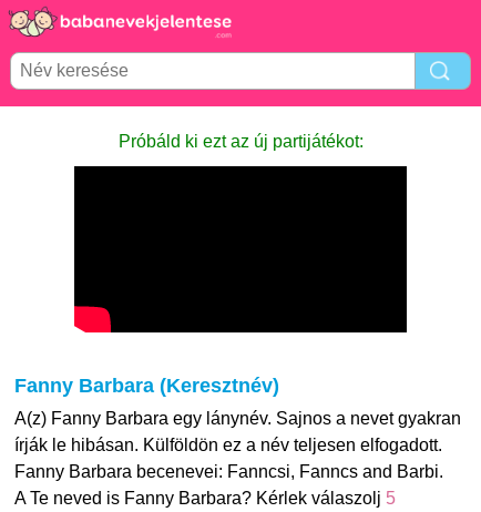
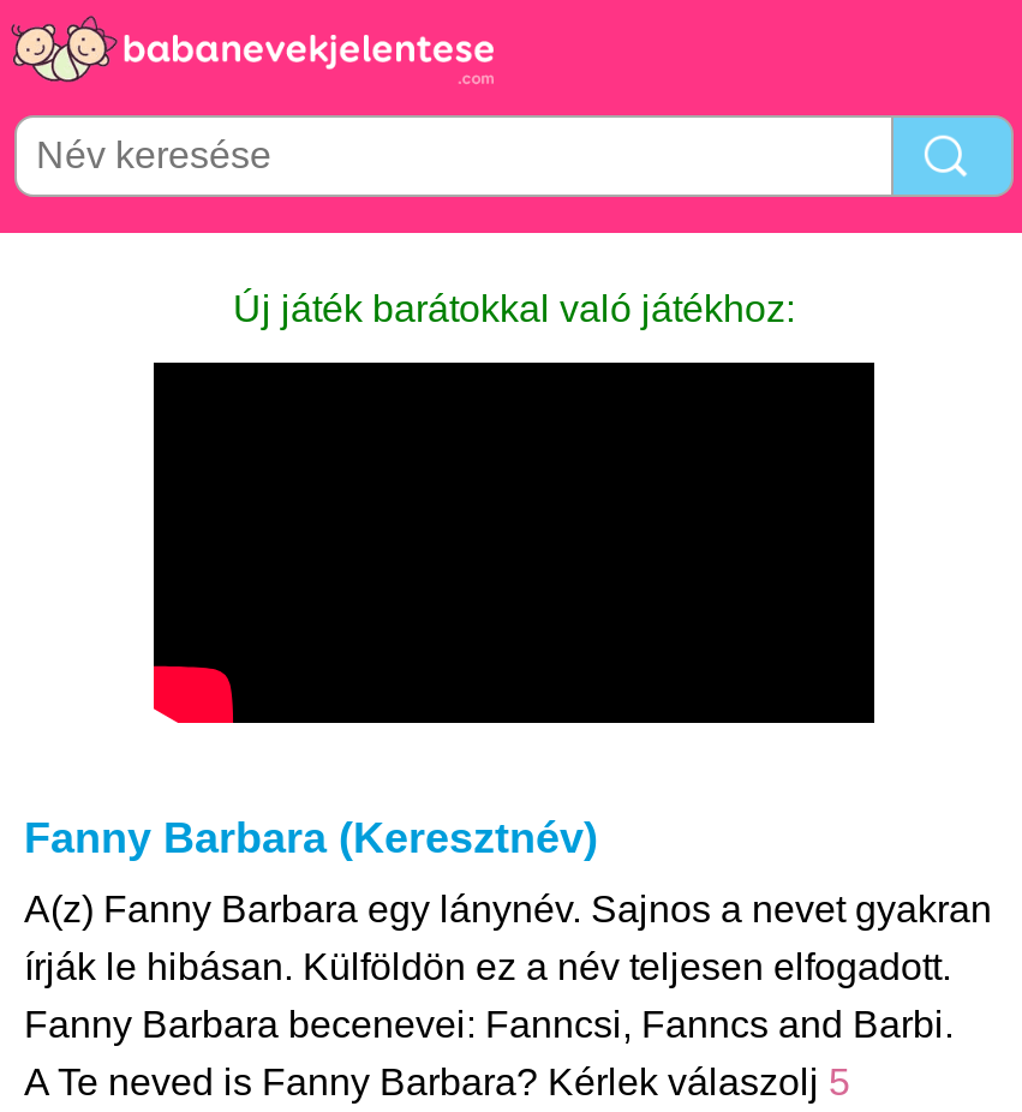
[118,132,363,151] Próbáld ki ezt az új partijátékot: -> [233,288,795,329] Új játék barátokkal való játékhoz:

